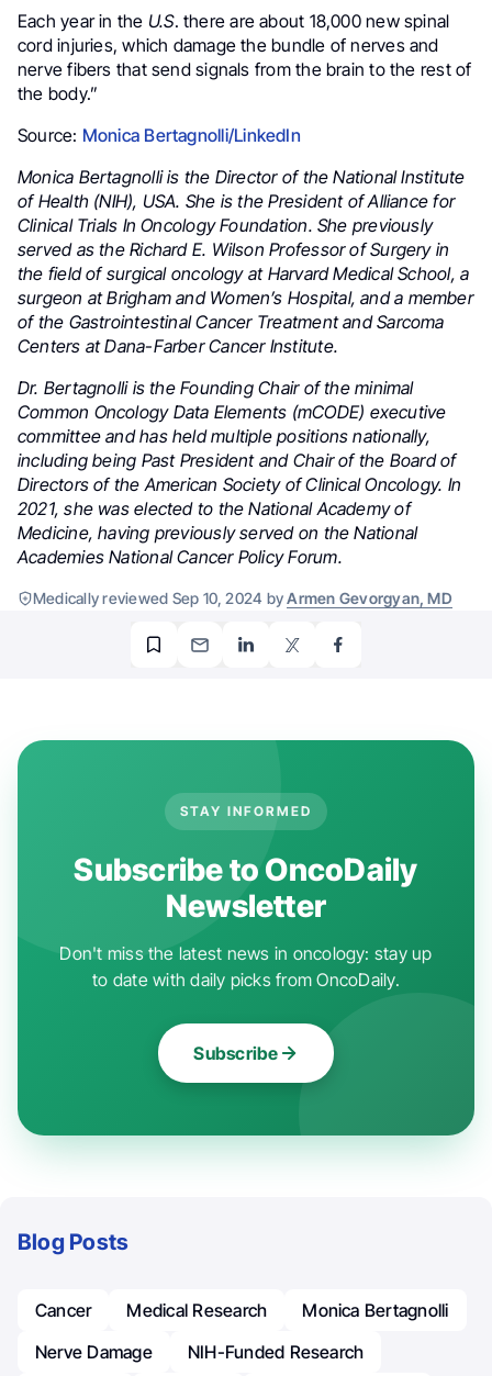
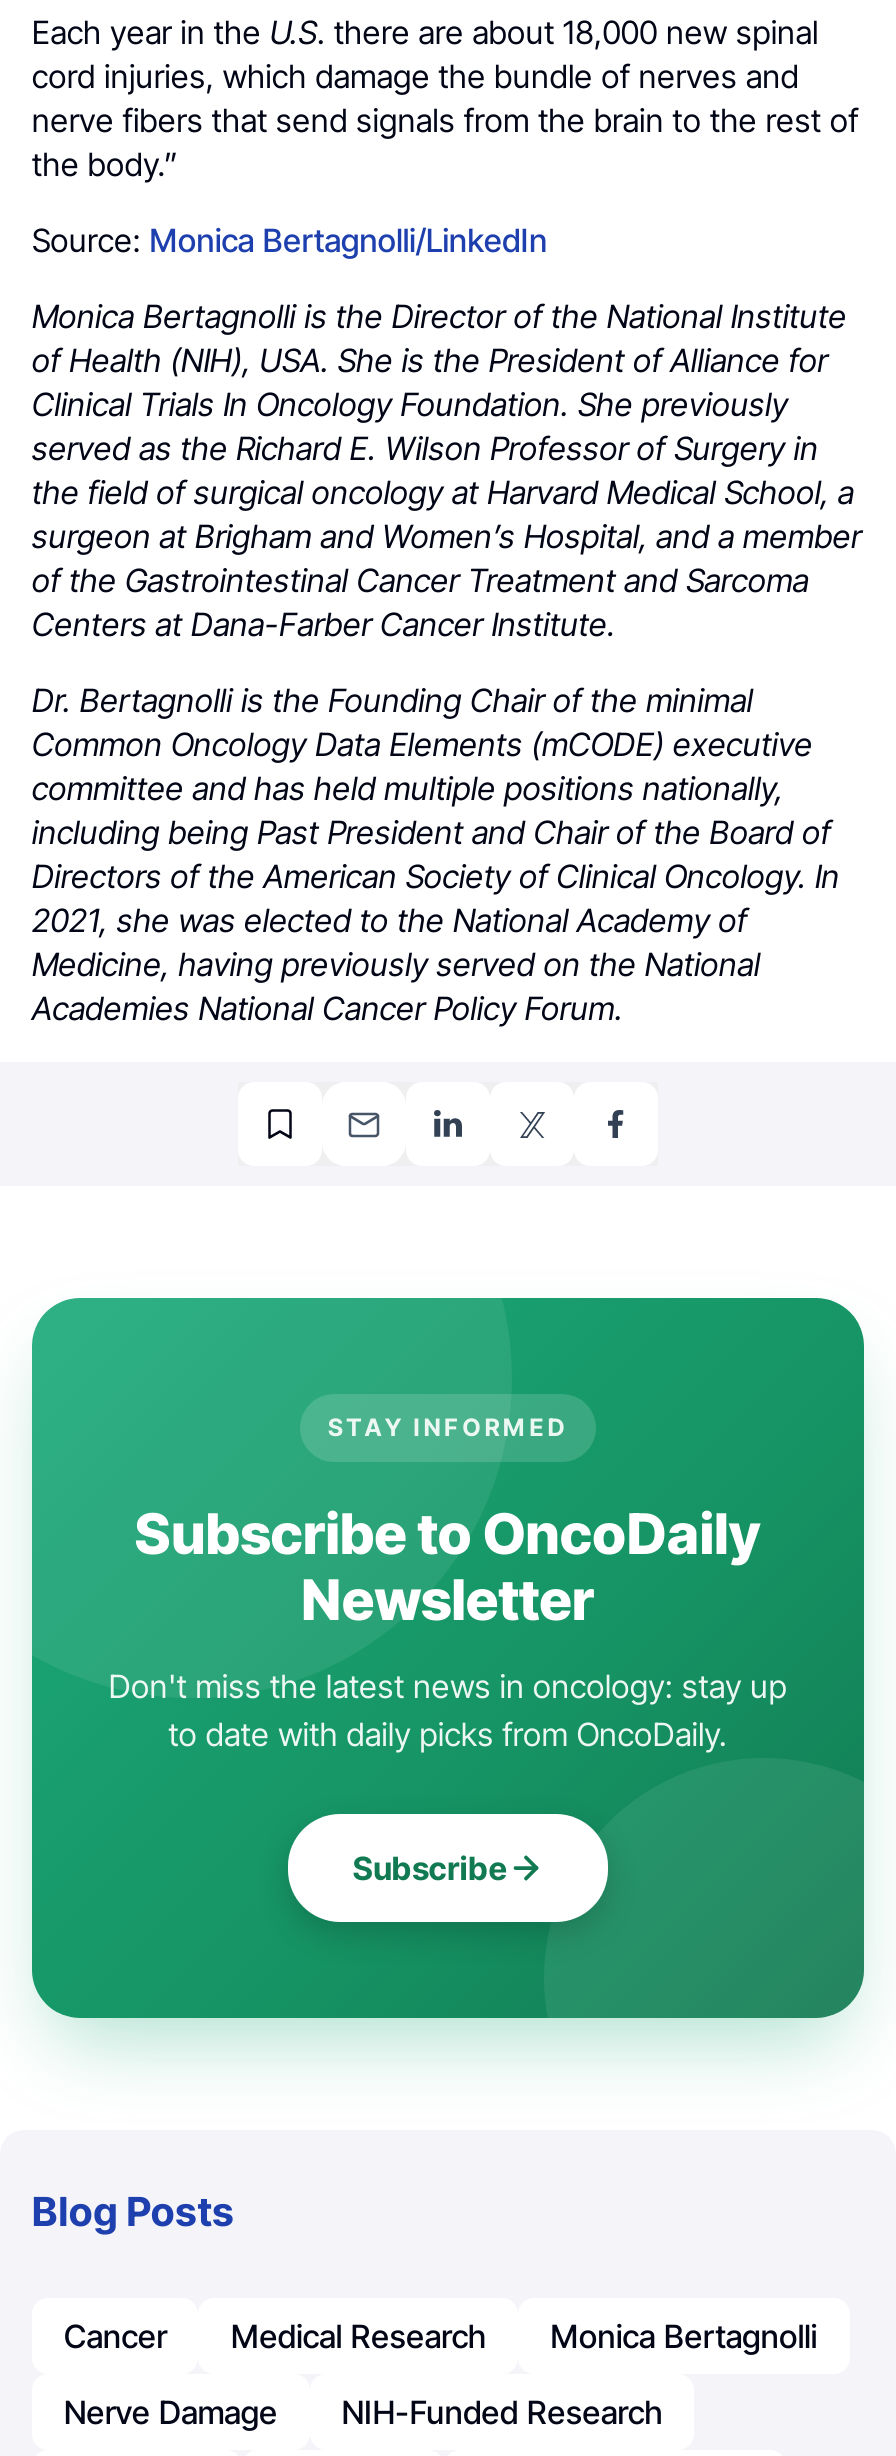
[33,589,452,607] Medically reviewed Sep 10, 2024 by Armen Gevorgyan, MD -> none

